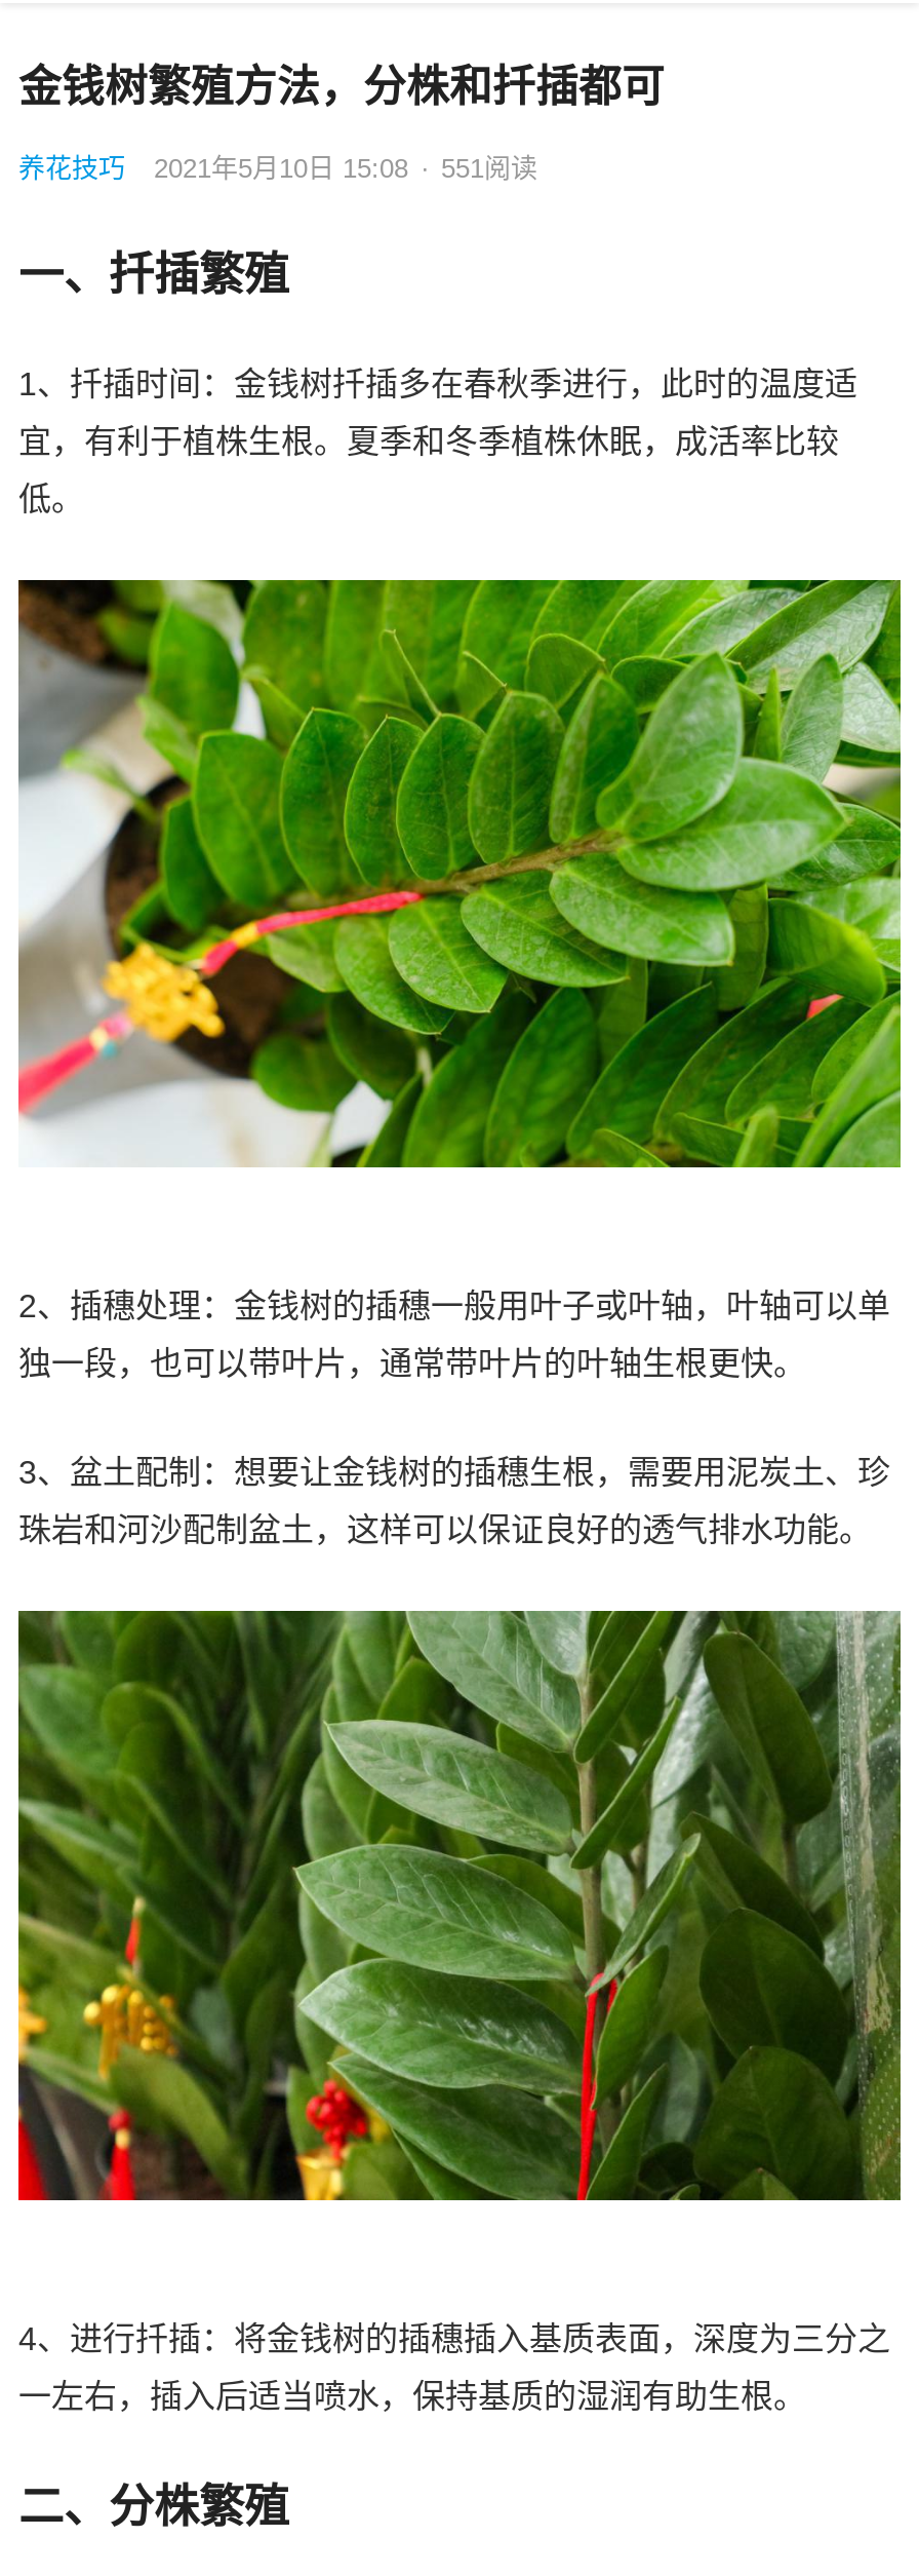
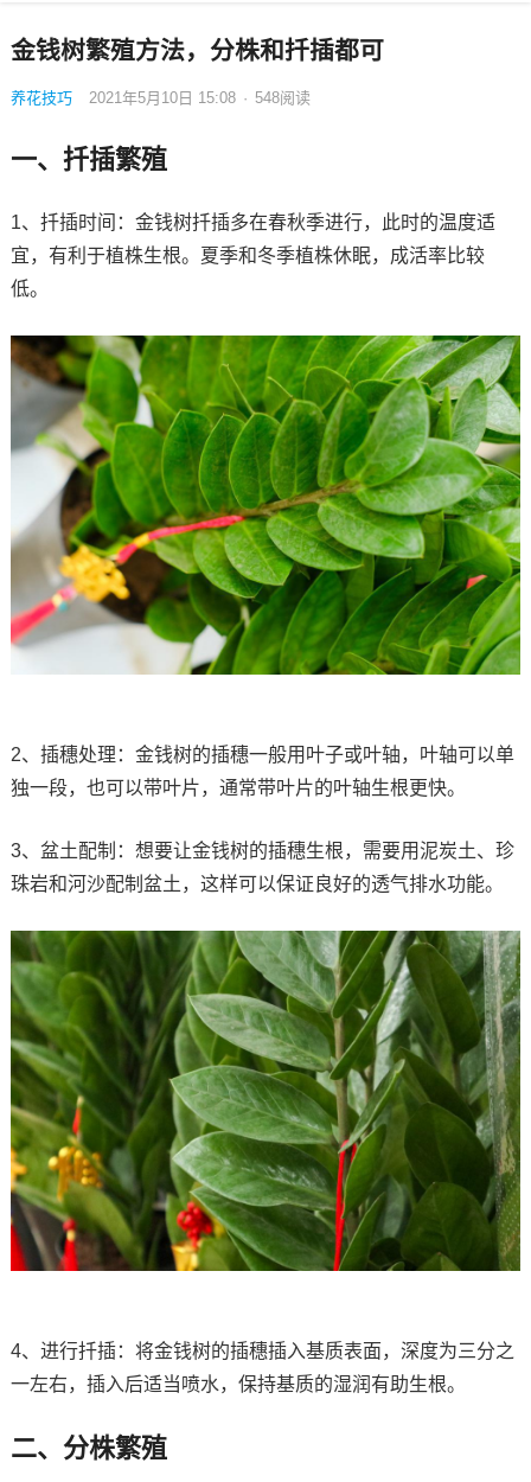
[18,153,537,184] 养花技巧 2021年5月10日 15:08 · 551阅读 -> [11,89,311,107] 养花技巧 2021年5月10日 15:08 · 548阅读

